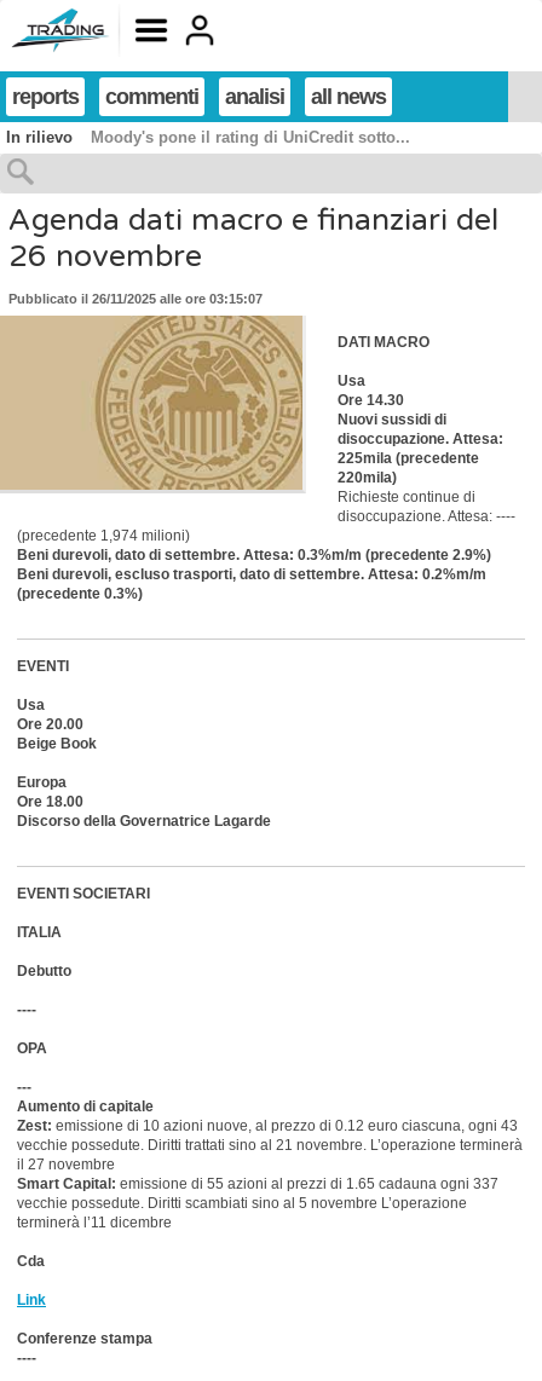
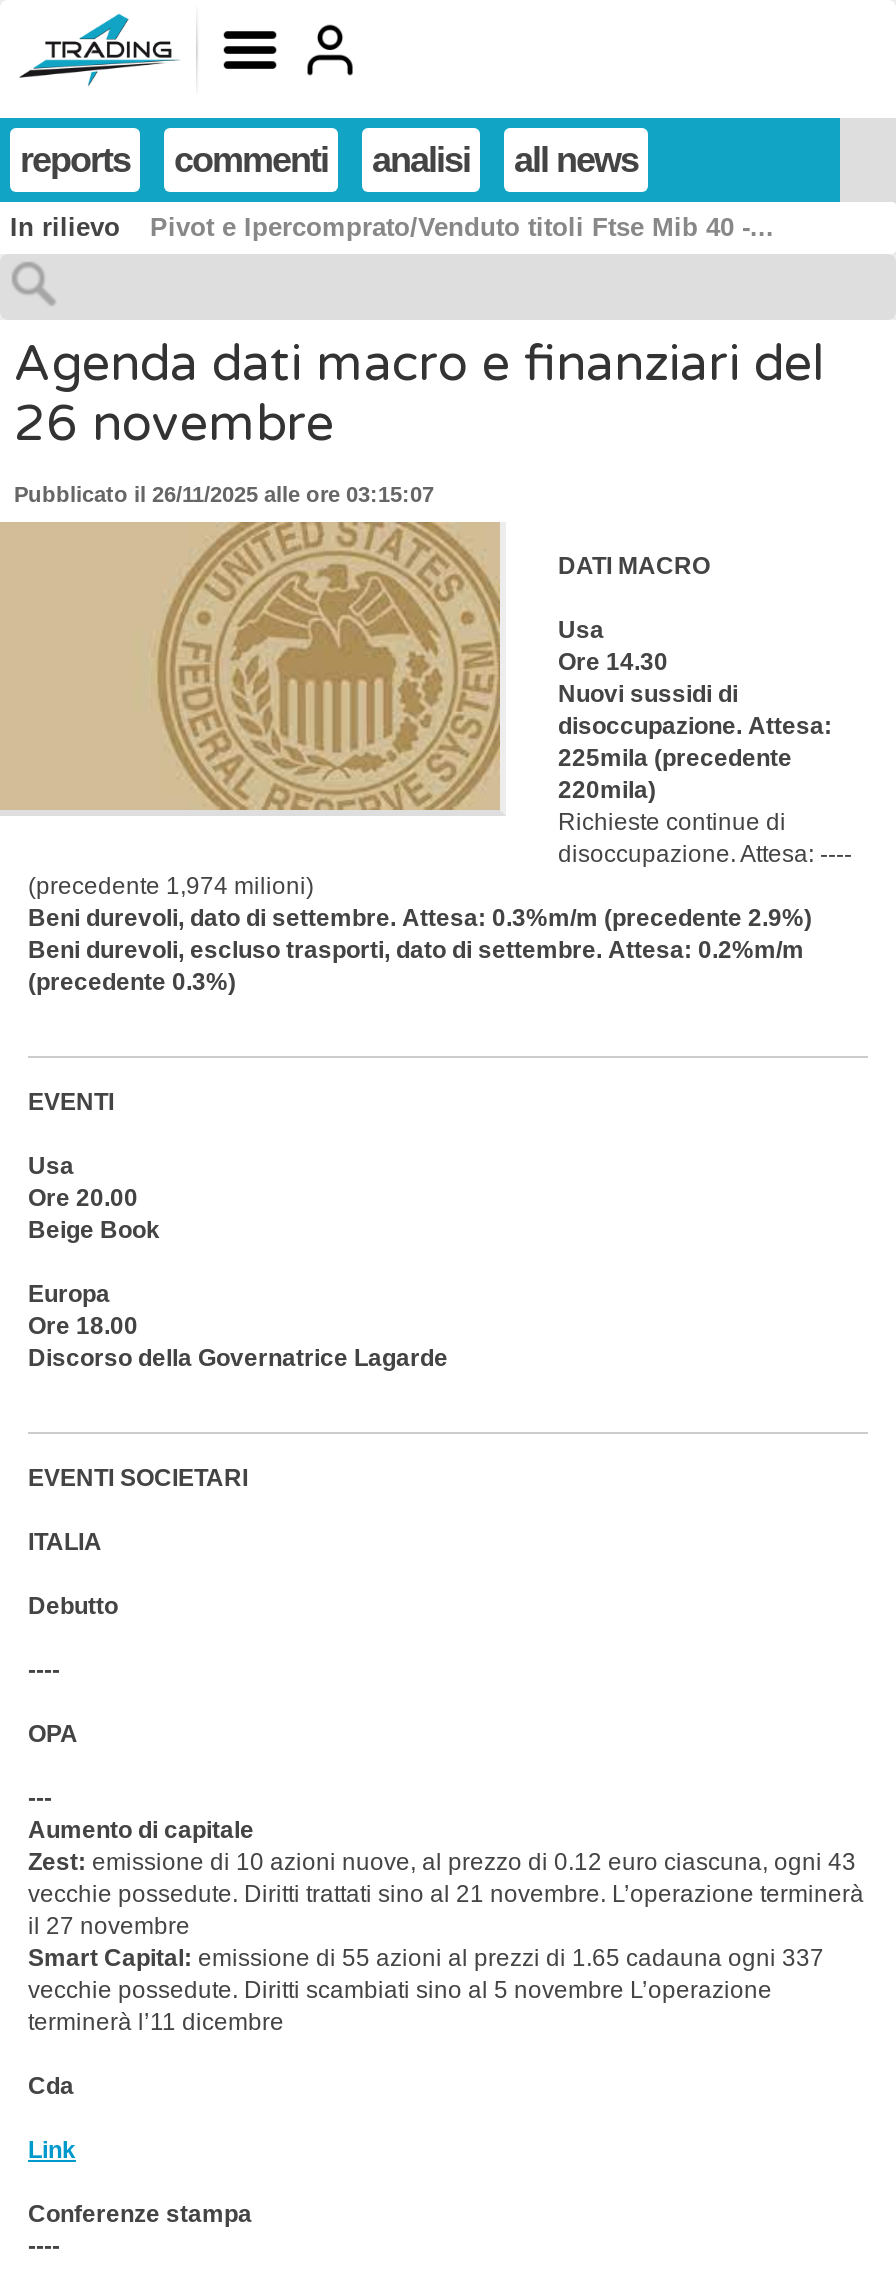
[91,128,410,147] Moody's pone il rating di UniCredit sotto... -> [150,212,774,242] Pivot e Ipercomprato/Venduto titoli Ftse Mib 40 -...

